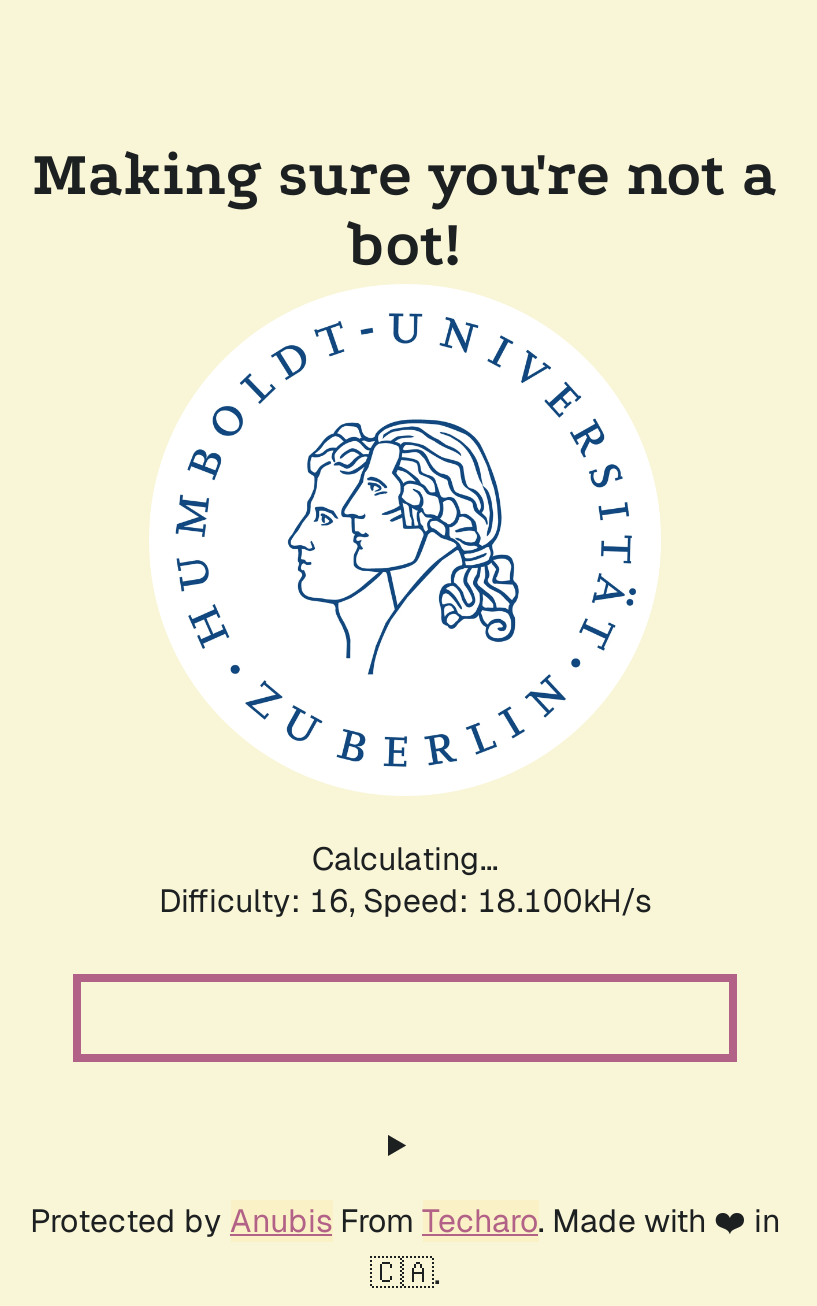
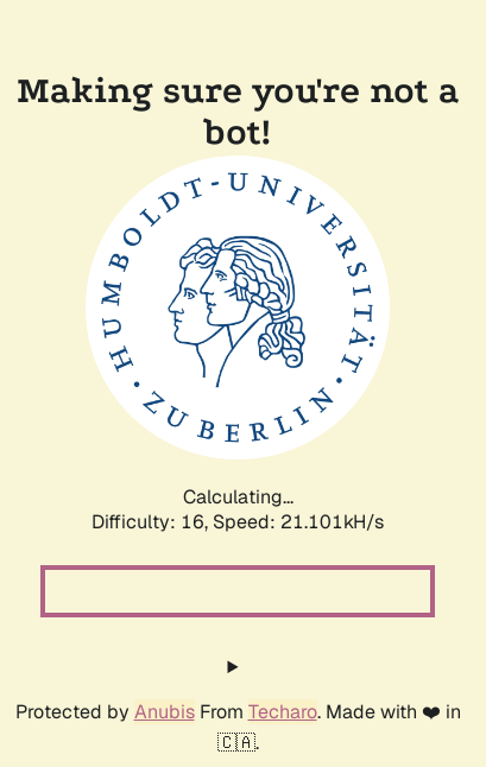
[159,880,651,922] Difficulty: 16, Speed: 18.100kH/s -> [91,509,384,534] Difficulty: 16, Speed: 21.101kH/s

